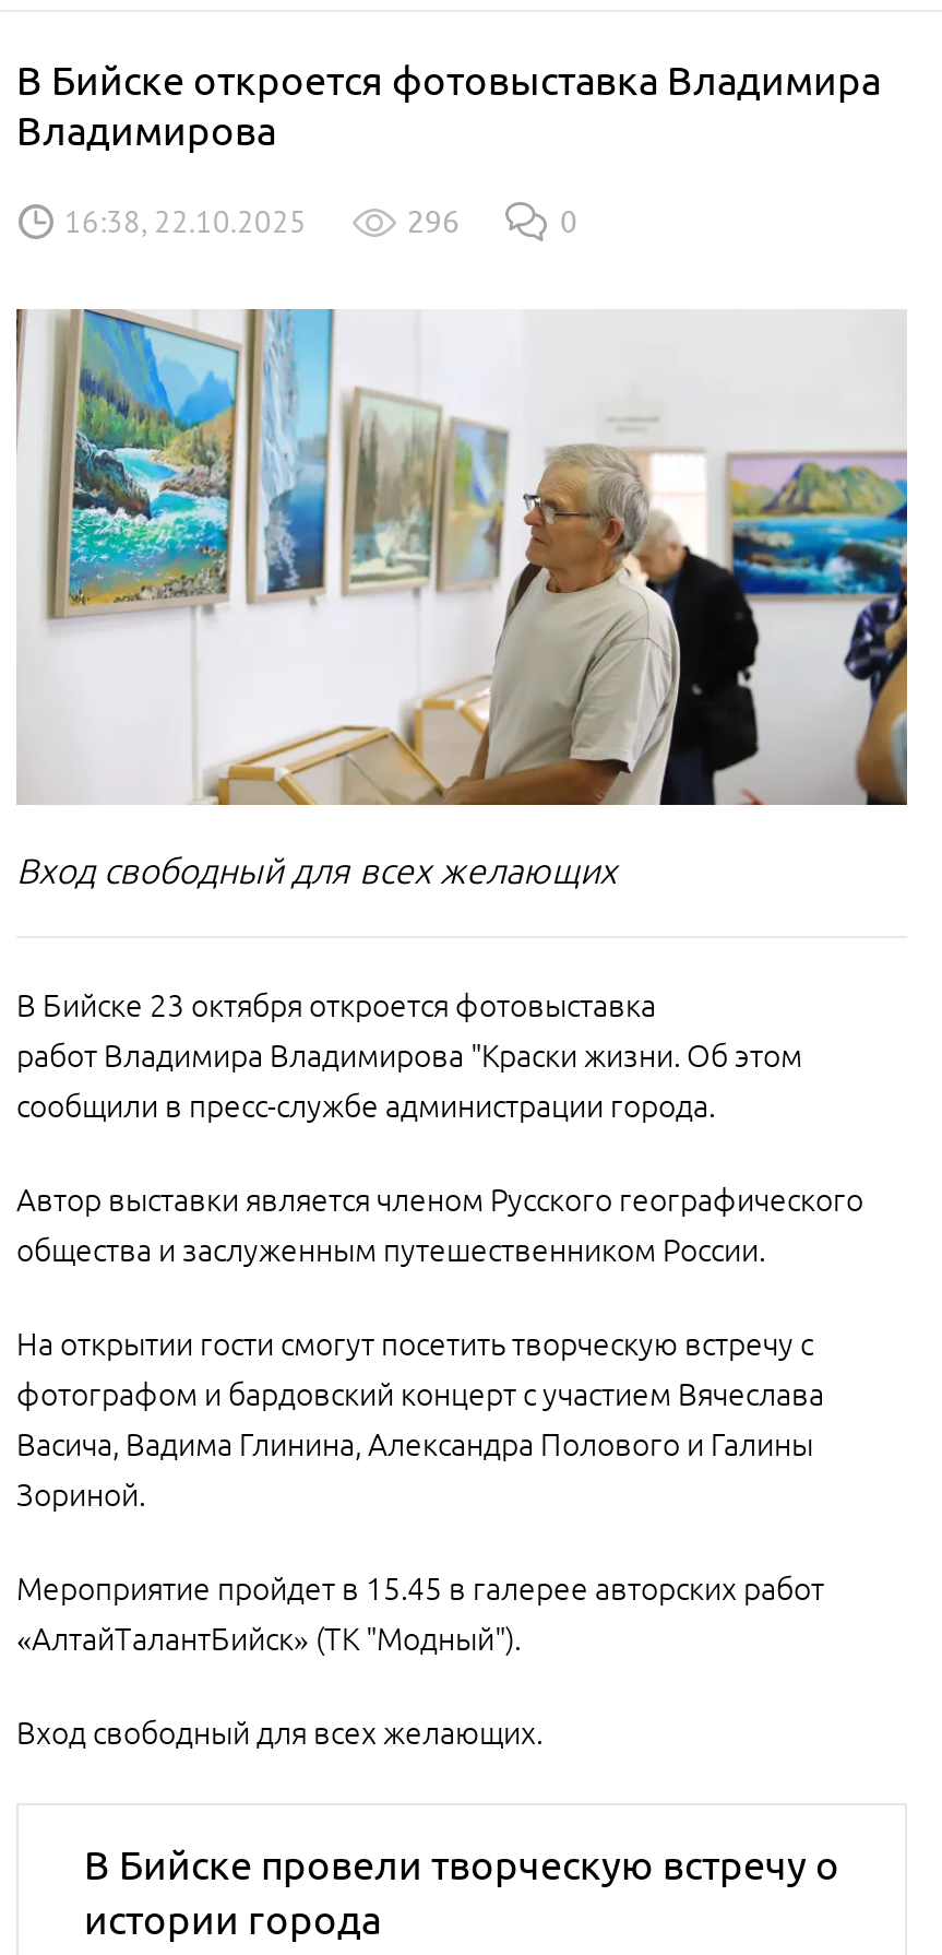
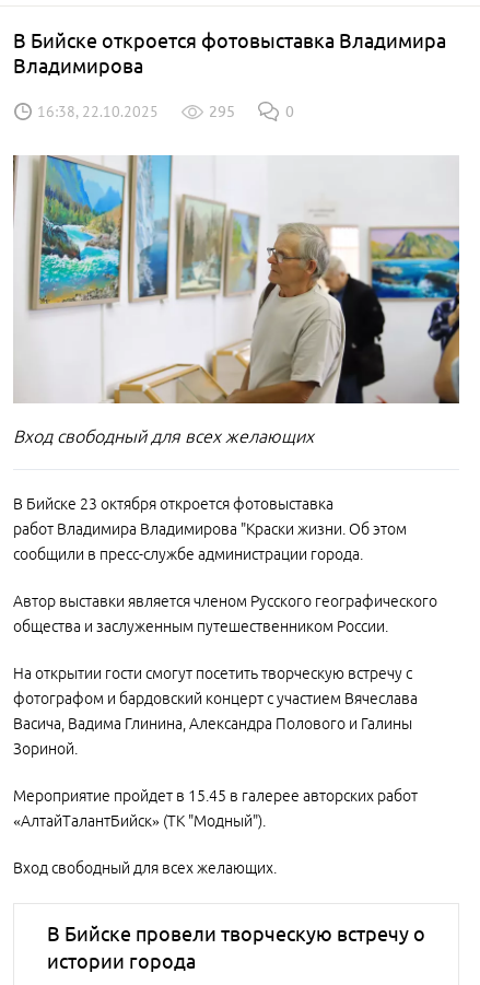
[407,204,460,239] 296 -> [209,103,235,120] 295

